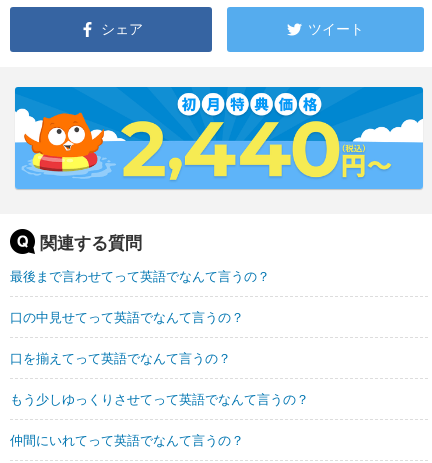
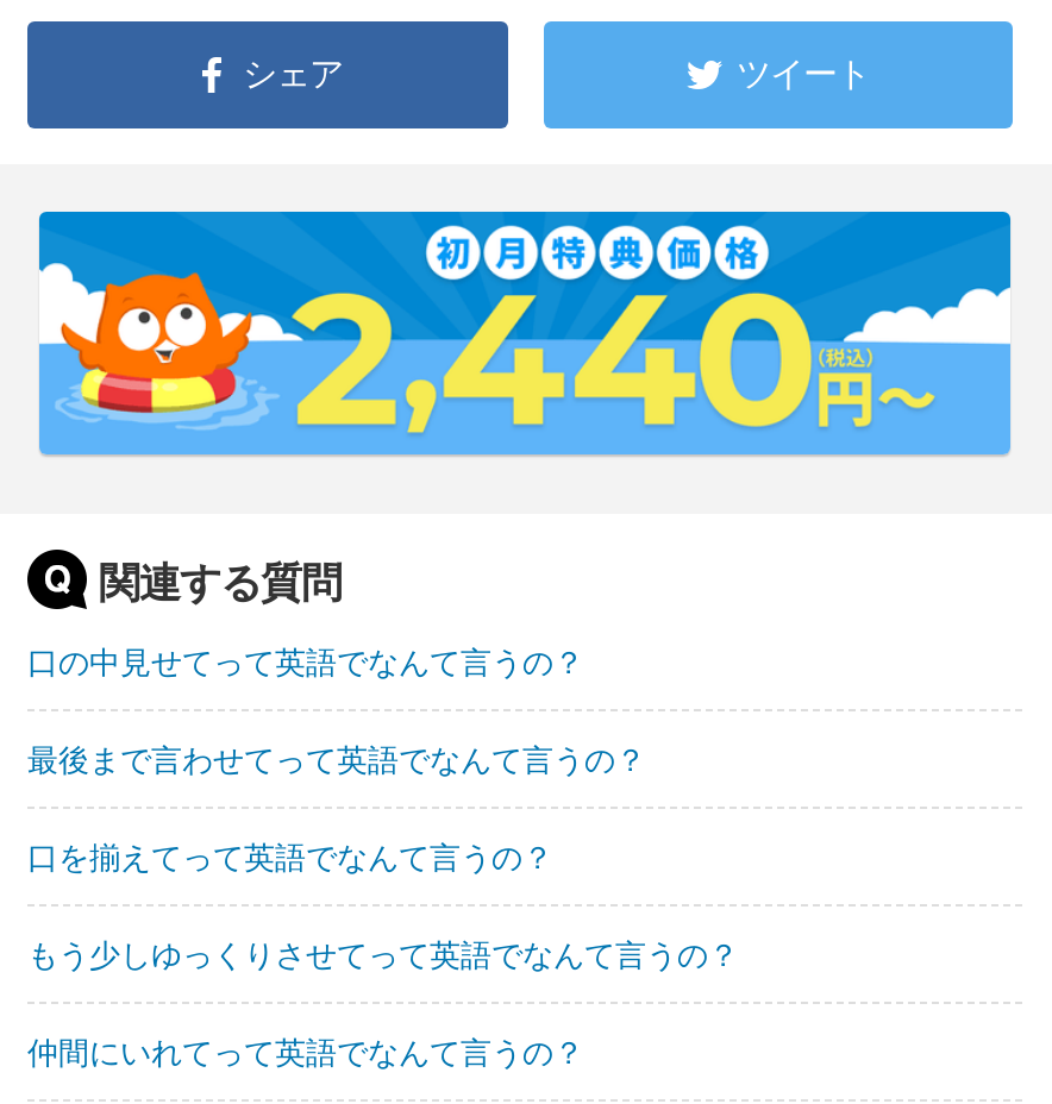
moved [10,267,270,285] -> [27,737,646,780]: 最後まで言わせてって英語でなんて言うの？
moved [10,308,244,326] -> [27,640,584,682]: 口の中見せてって英語でなんて言うの？

